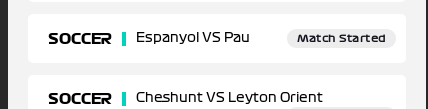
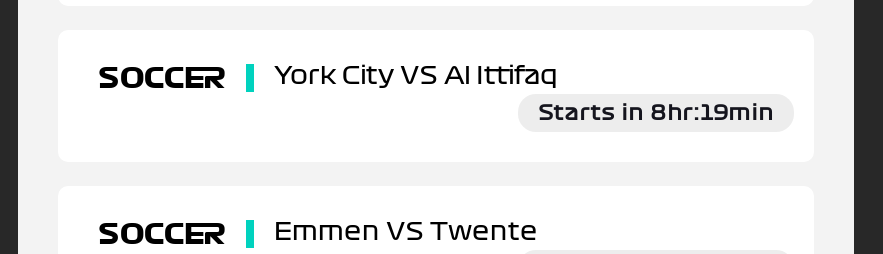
[136,32,386,44] Espanyol VS Pau | Match Started -> [274,64,774,124] York City VS Al Ittifaq | Starts in 8hr:19min
[136,92,323,104] Cheshunt VS Leyton Orient -> [274,220,538,244] Emmen VS Twente

